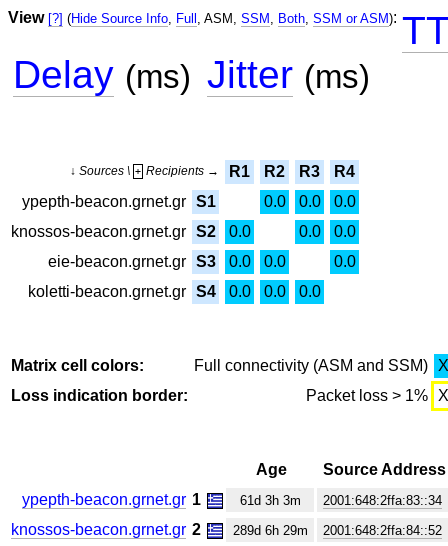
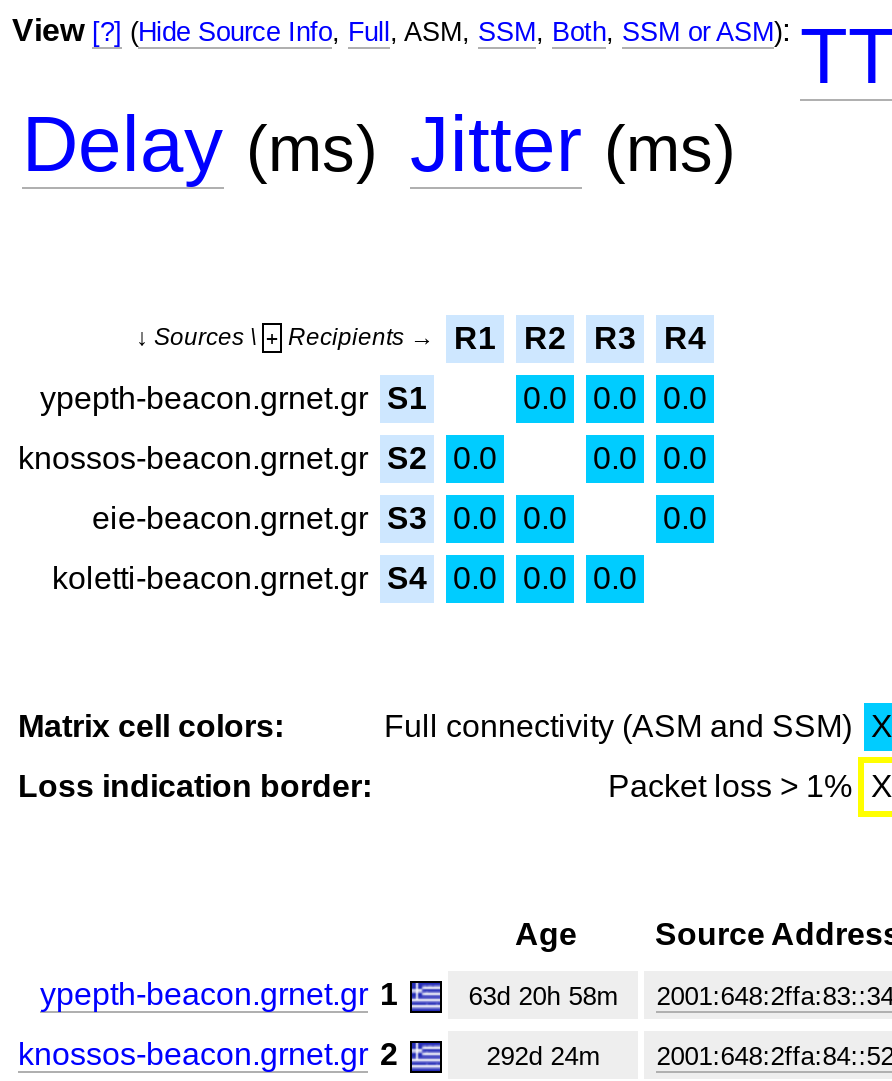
[240,492,301,507] 61d 3h 3m -> [468,980,618,1010] 63d 20h 58m
[233,522,308,537] 289d 6h 29m -> [486,1040,600,1070] 292d 24m

